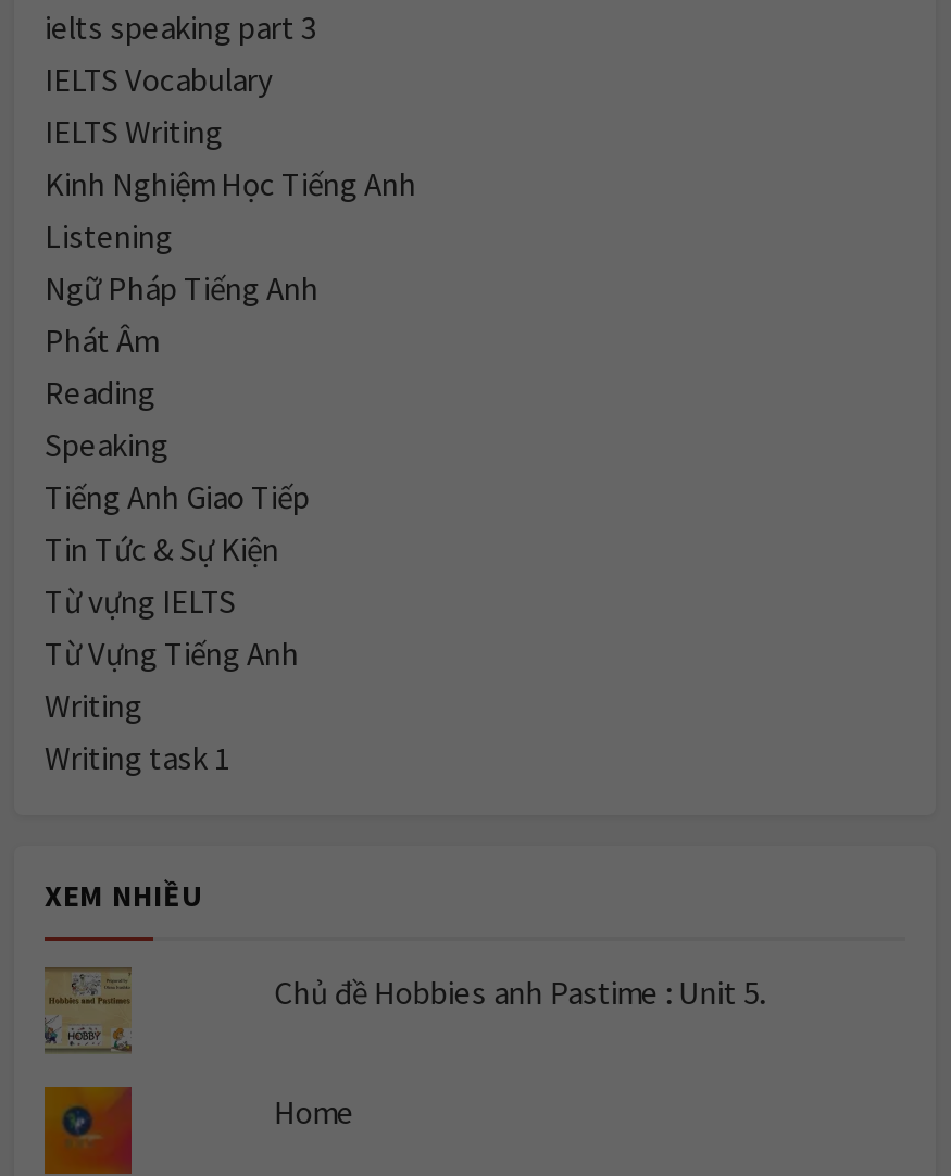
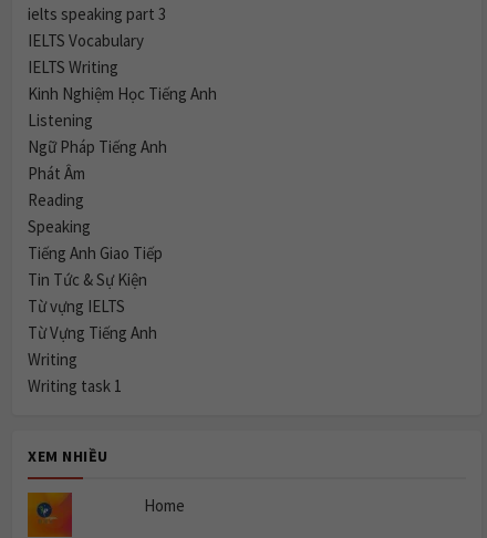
[42,965,132,1061] [image] -> none
[273,971,765,1013] Chủ đề Hobbies anh Pastime : Unit 5. -> none

